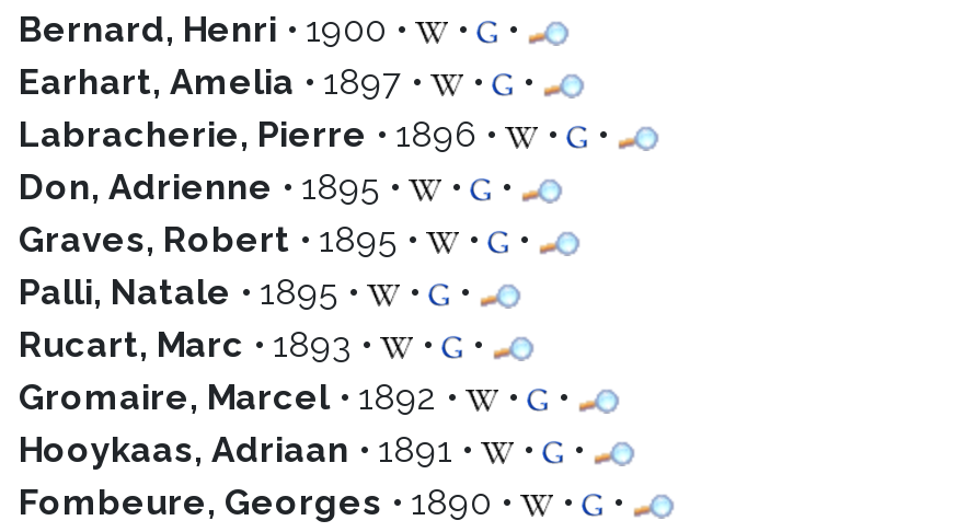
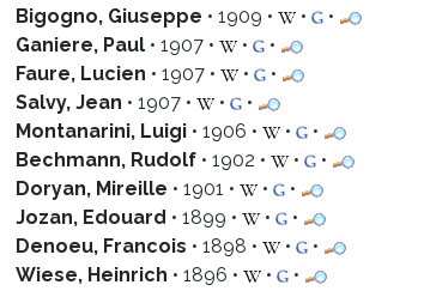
[19,8,415,50] Bernard, Henri • 1900 • -> [16,5,278,27] Bigogno, Giuseppe • 1909 •
[19,61,430,102] Earhart, Amelia • 1897 • -> [16,33,219,56] Ganiere, Paul • 1907 •
[19,113,505,155] Labracherie, Pierre • 1896 • -> [16,62,220,85] Faure, Lucien • 1907 •
[19,166,409,208] Don, Adrienne • 1895 • -> [16,91,196,114] Salvy, Jean • 1907 •
[19,218,426,260] Graves, Robert • 1895 • -> [16,120,262,142] Montanarini, Luigi • 1906 •
[19,271,367,313] Palli, Natale • 1895 • -> [16,148,271,171] Bechmann, Rudolf • 1902 •
[19,324,380,365] Rucart, Marc • 1893 • -> [16,177,240,200] Doryan, Mireille • 1901 •
[19,376,465,418] Gromaire, Marcel • 1892 • -> [16,206,242,228] Jozan, Edouard • 1899 •
[19,429,481,470] Hooykaas, Adriaan • 1891 • -> [16,234,262,257] Denoeu, Francois • 1898 •
[19,481,520,523] Fombeure, Georges • 1890 • -> [16,263,243,286] Wiese, Heinrich • 1896 •

